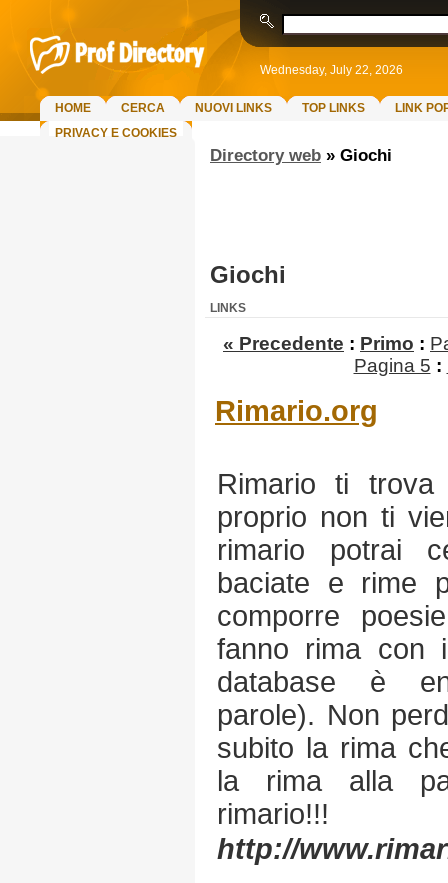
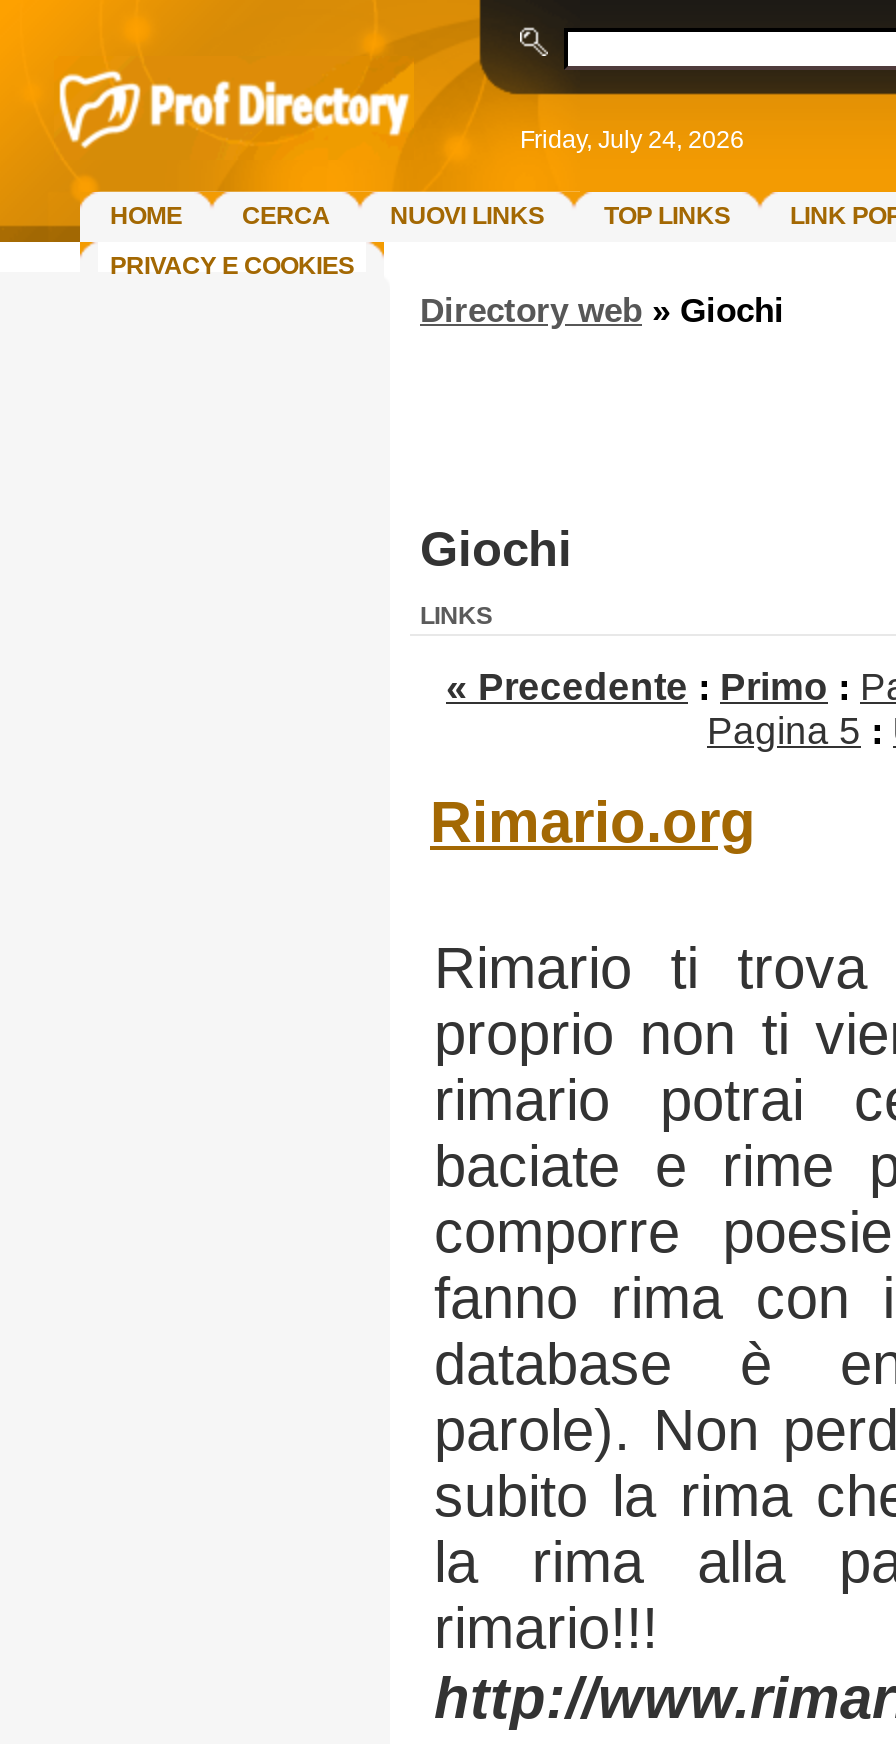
[260,63,403,77] Wednesday, July 22, 2026 -> [520,126,744,154] Friday, July 24, 2026

